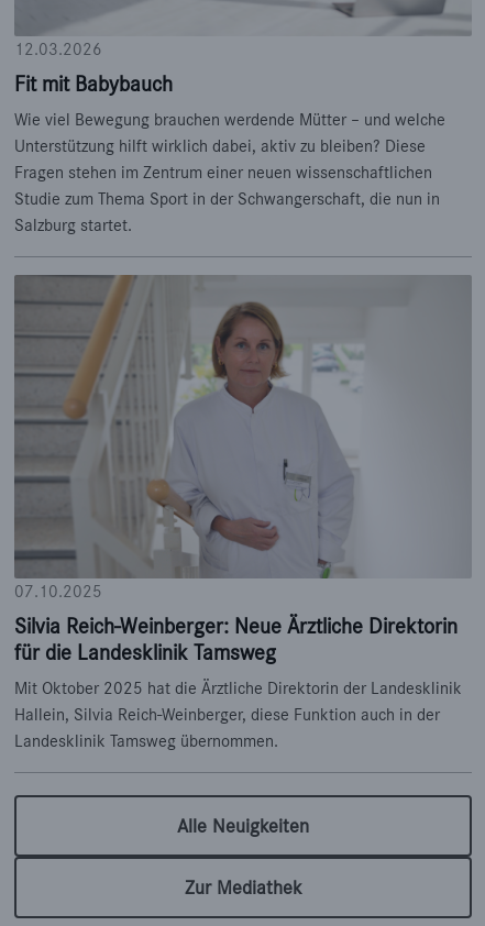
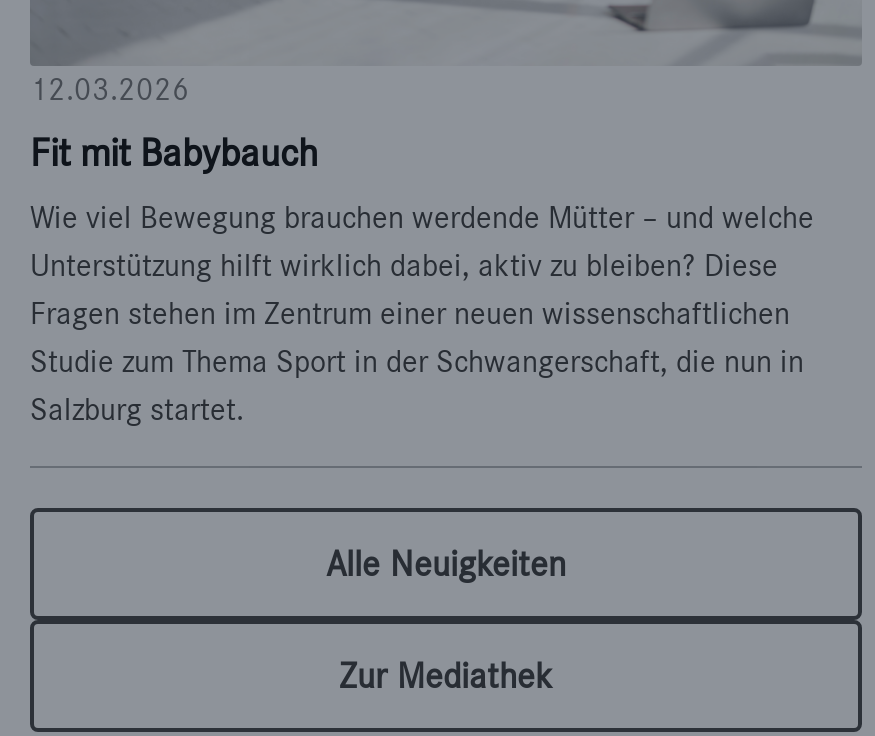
[13,274,472,751] [image] | 07.10.2025 | Silvia Reich-Weinberger: Neue Ärztliche Direktorin | für die Landesklinik Tamsweg | Mit Oktober 2025 hat die Ärztliche Direktorin der Landesklinik | Hallein, Silvia Reich-Weinberger, diese Funktion auch in der | Landesklinik Tamsweg übernommen. -> none

